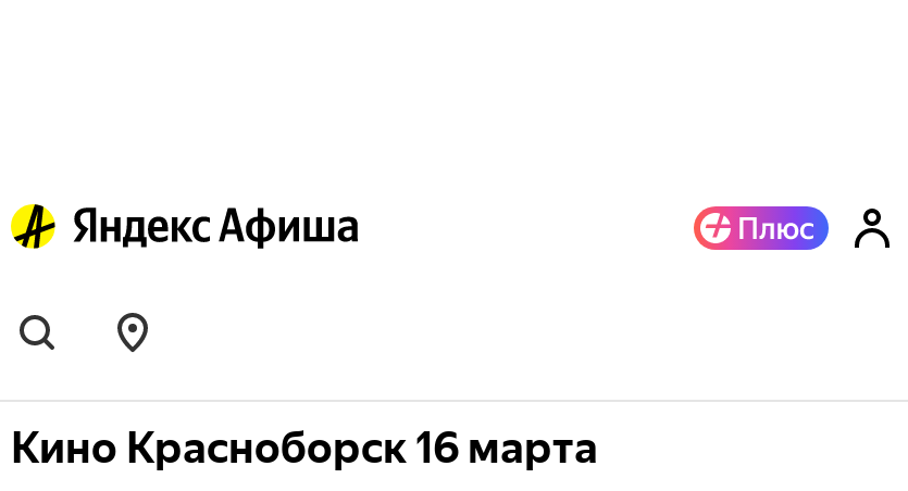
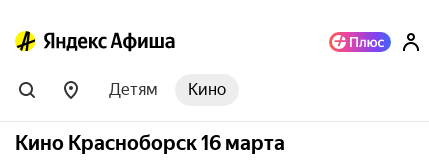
none -> [109,80,226,99] Детям | Кино

